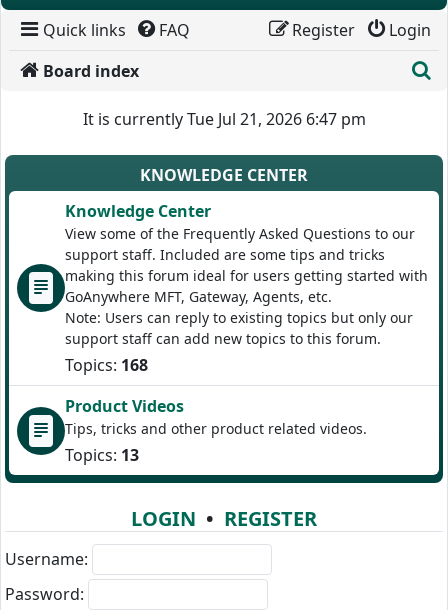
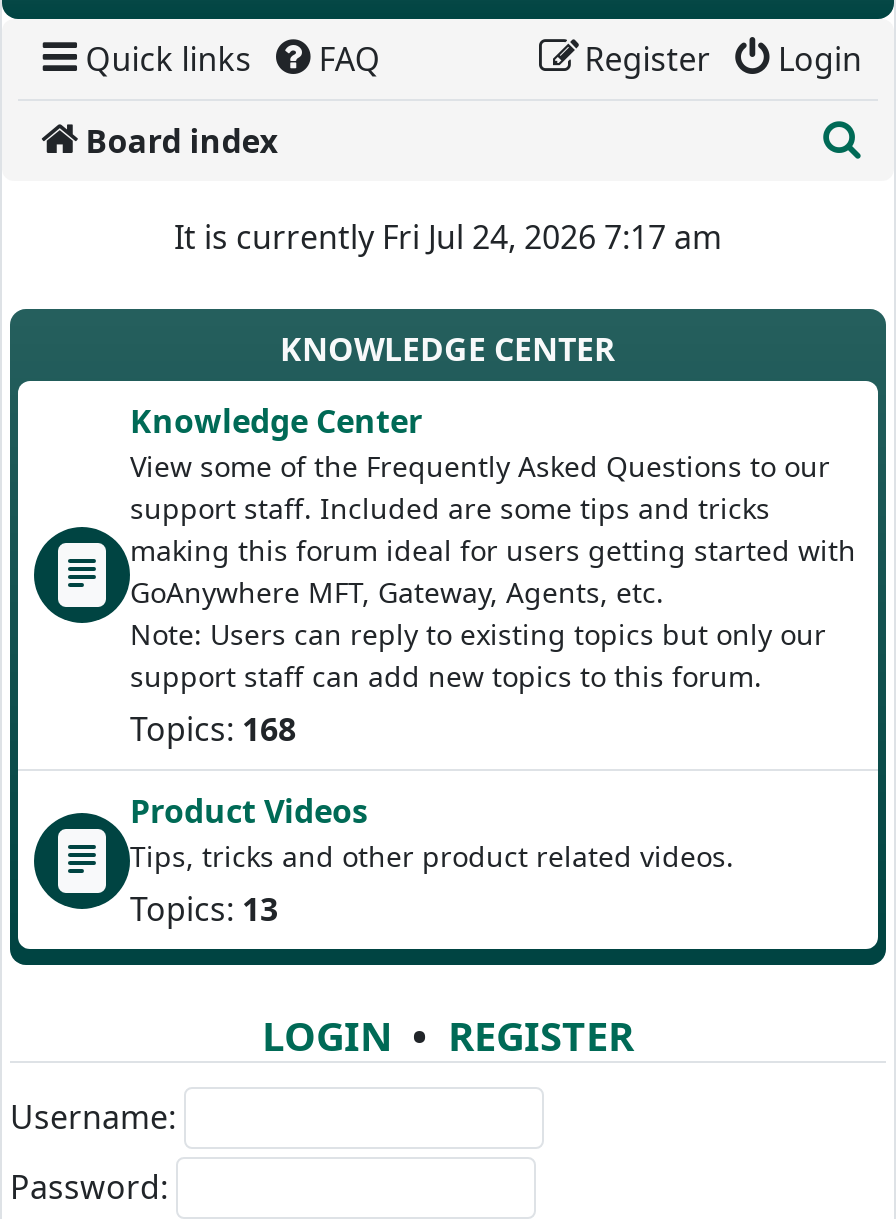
[82,108,365,130] It is currently Tue Jul 21, 2026 6:47 pm -> [174,215,722,259] It is currently Fri Jul 24, 2026 7:17 am

